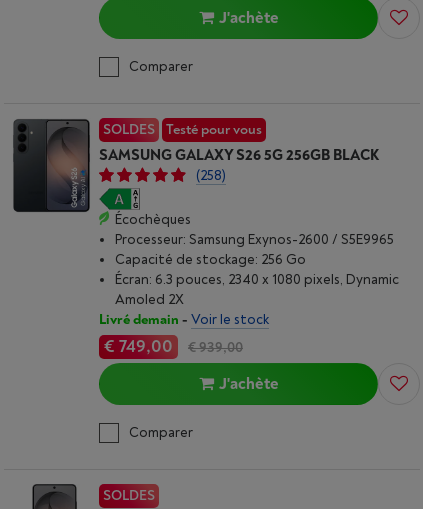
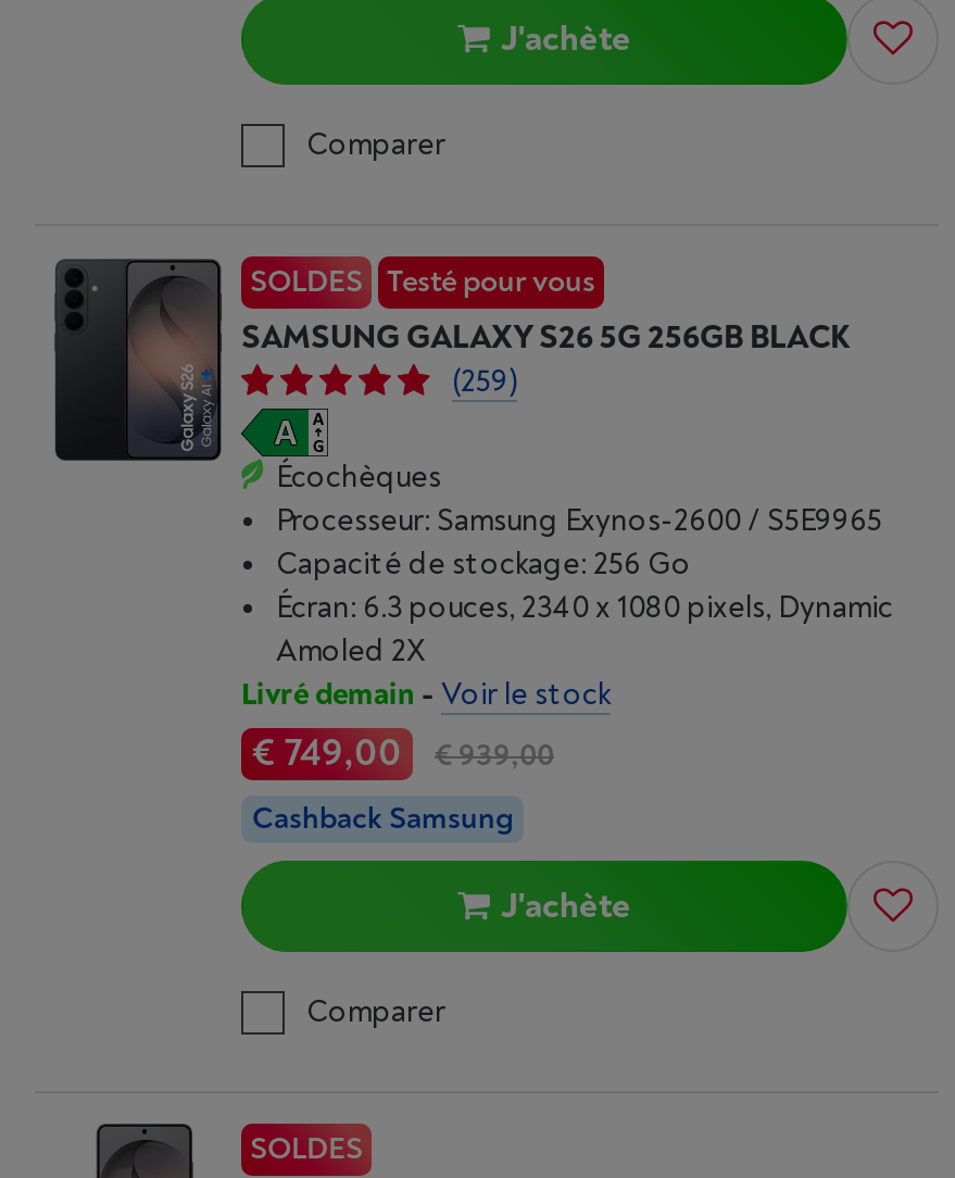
[196,167,226,184] (258) -> [452,364,517,401] (259)
none -> [252,801,513,838] Cashback Samsung

